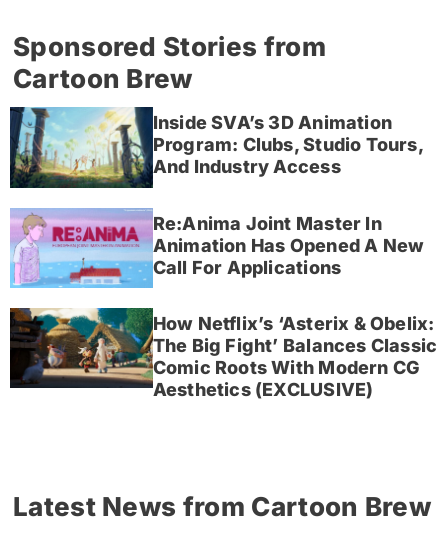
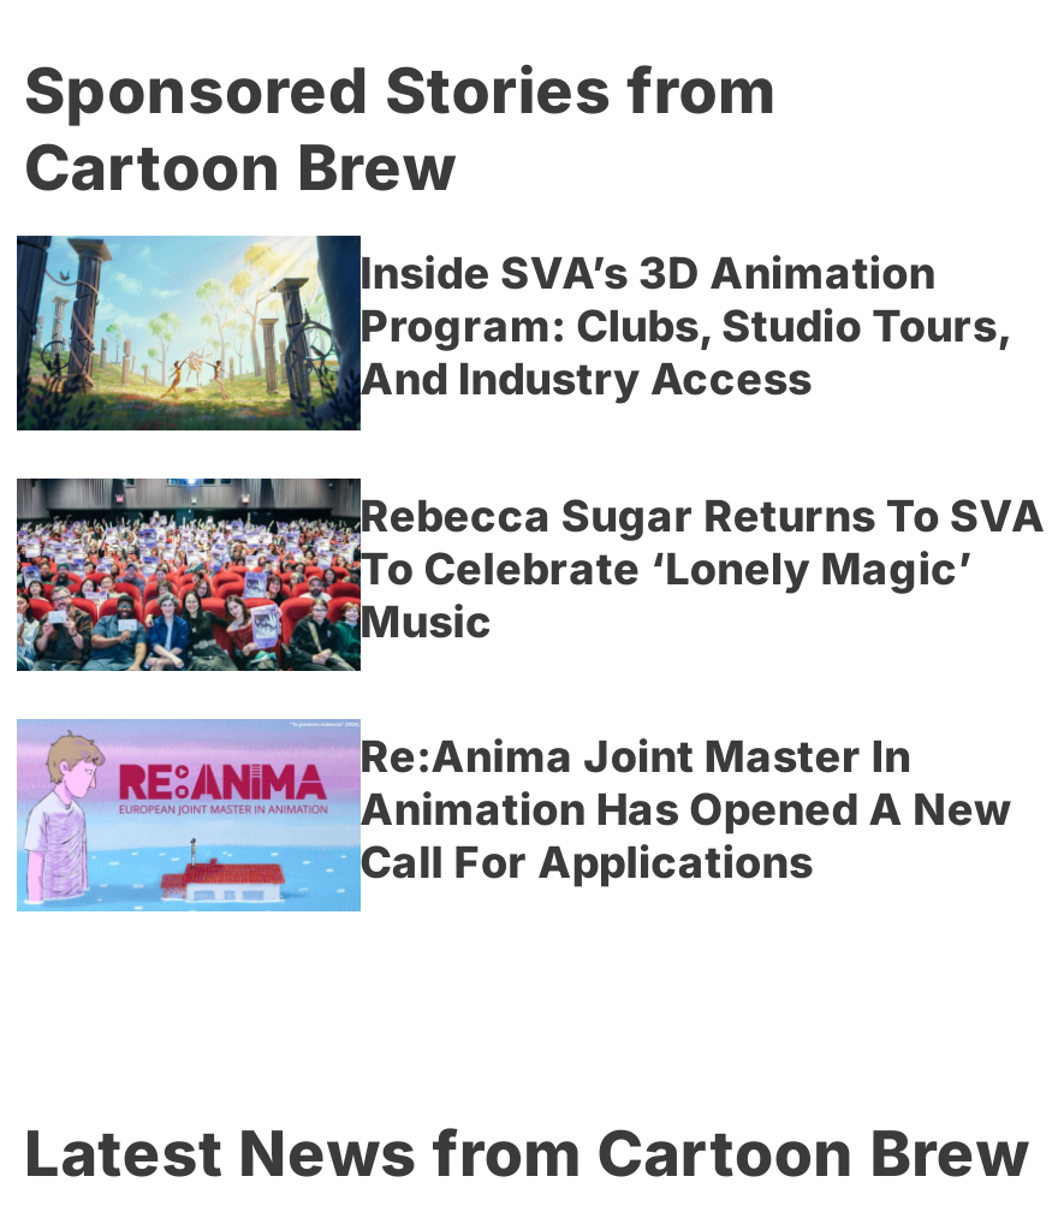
none -> [14,476,1045,673] [image] | Rebecca Sugar Returns To SVA | To Celebrate ‘Lonely Magic’ | Music
moved [9,210,424,288] -> [14,724,1013,911]: [image] | Re:Anima Joint Master In | Animation Has Opened A New | Call For Applications
[9,307,437,400] [image] | How Netflix’s ‘Asterix & Obelix: | The Big Fight’ Balances Classic | Comic Roots With Modern CG | Aesthetics (EXCLUSIVE) -> none

